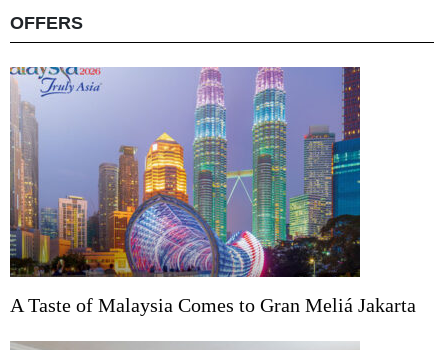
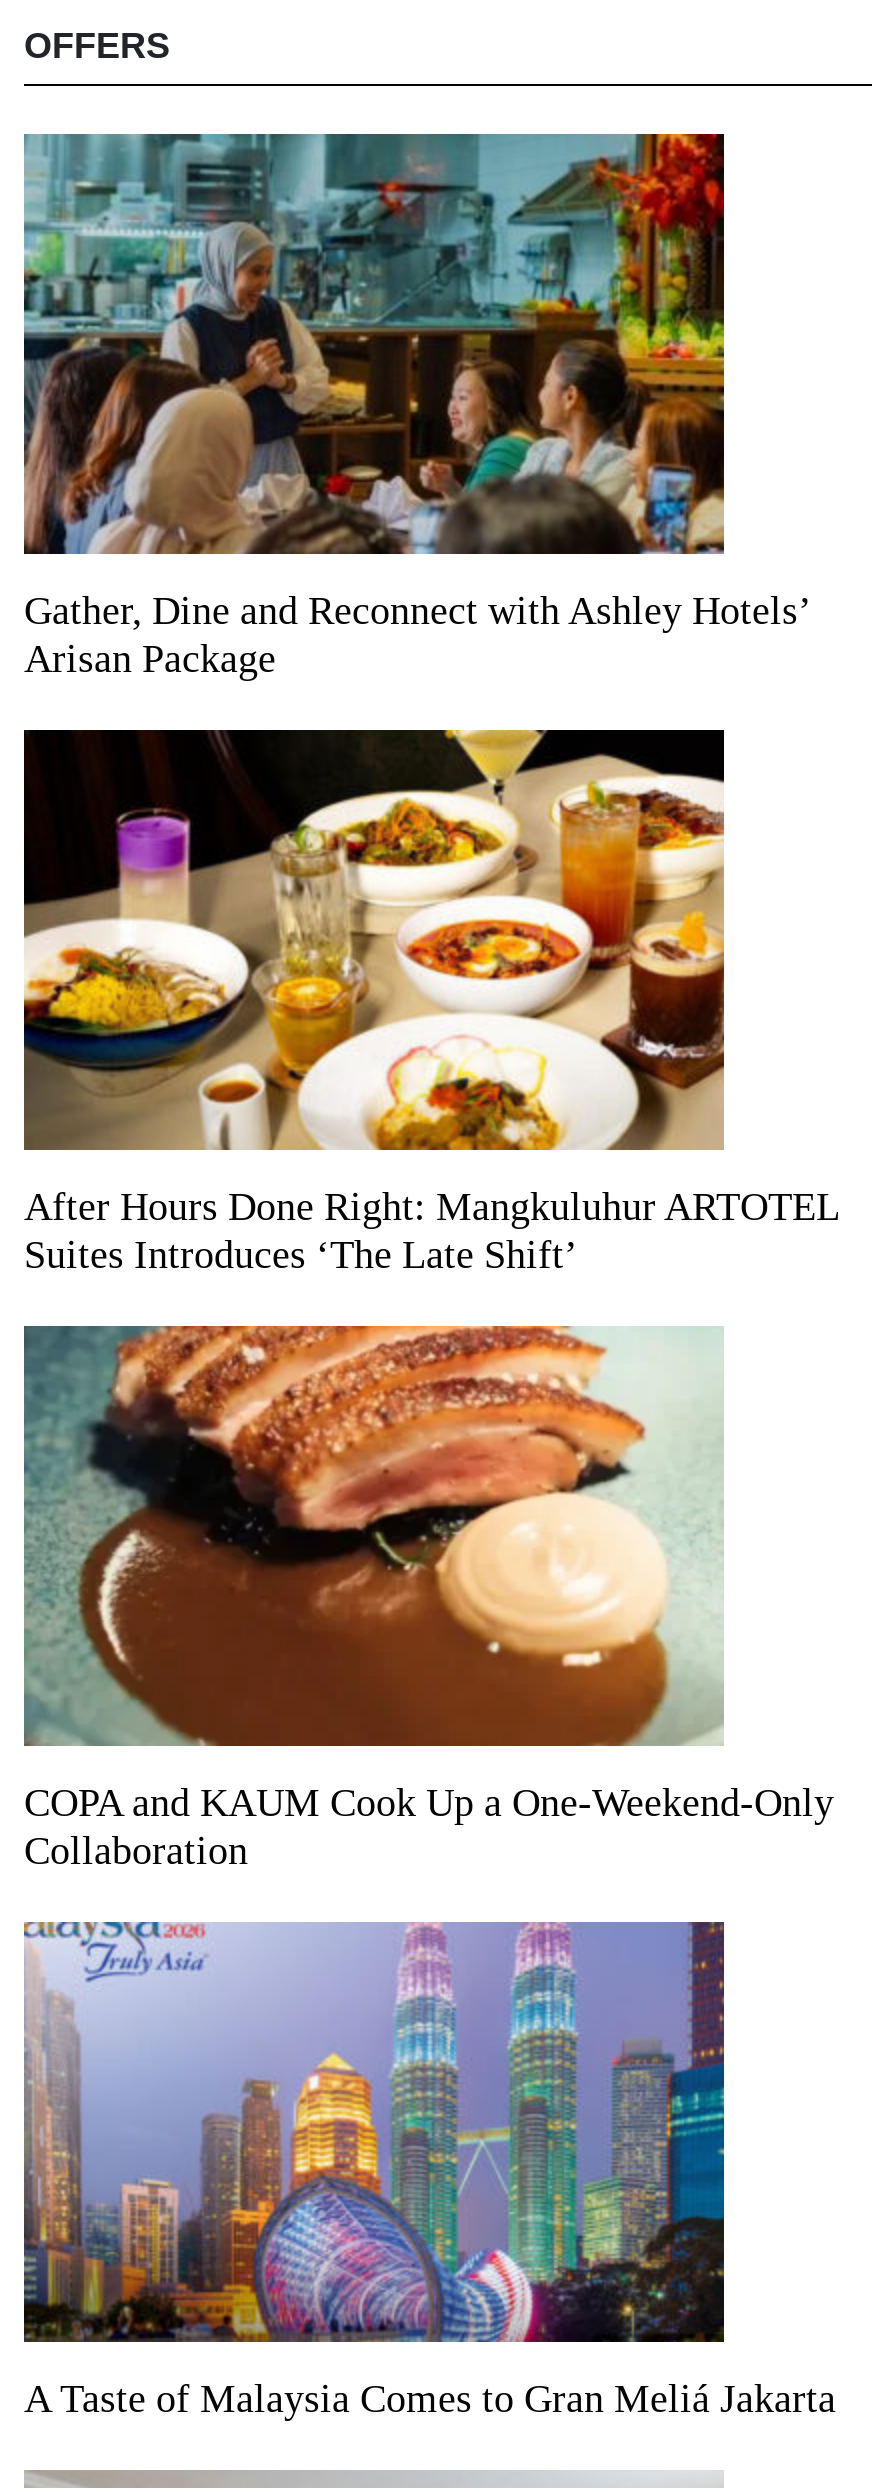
none -> [22,132,810,680] [image] | Gather, Dine and Reconnect with Ashley Hotels’ | Arisan Package
none -> [24,728,838,1276] [image] | After Hours Done Right: Mangkuluhur ARTOTEL | Suites Introduces ‘The Late Shift’
none -> [24,1324,834,1872] [image] | COPA and KAUM Cook Up a One-Weekend-Only | Collaboration

